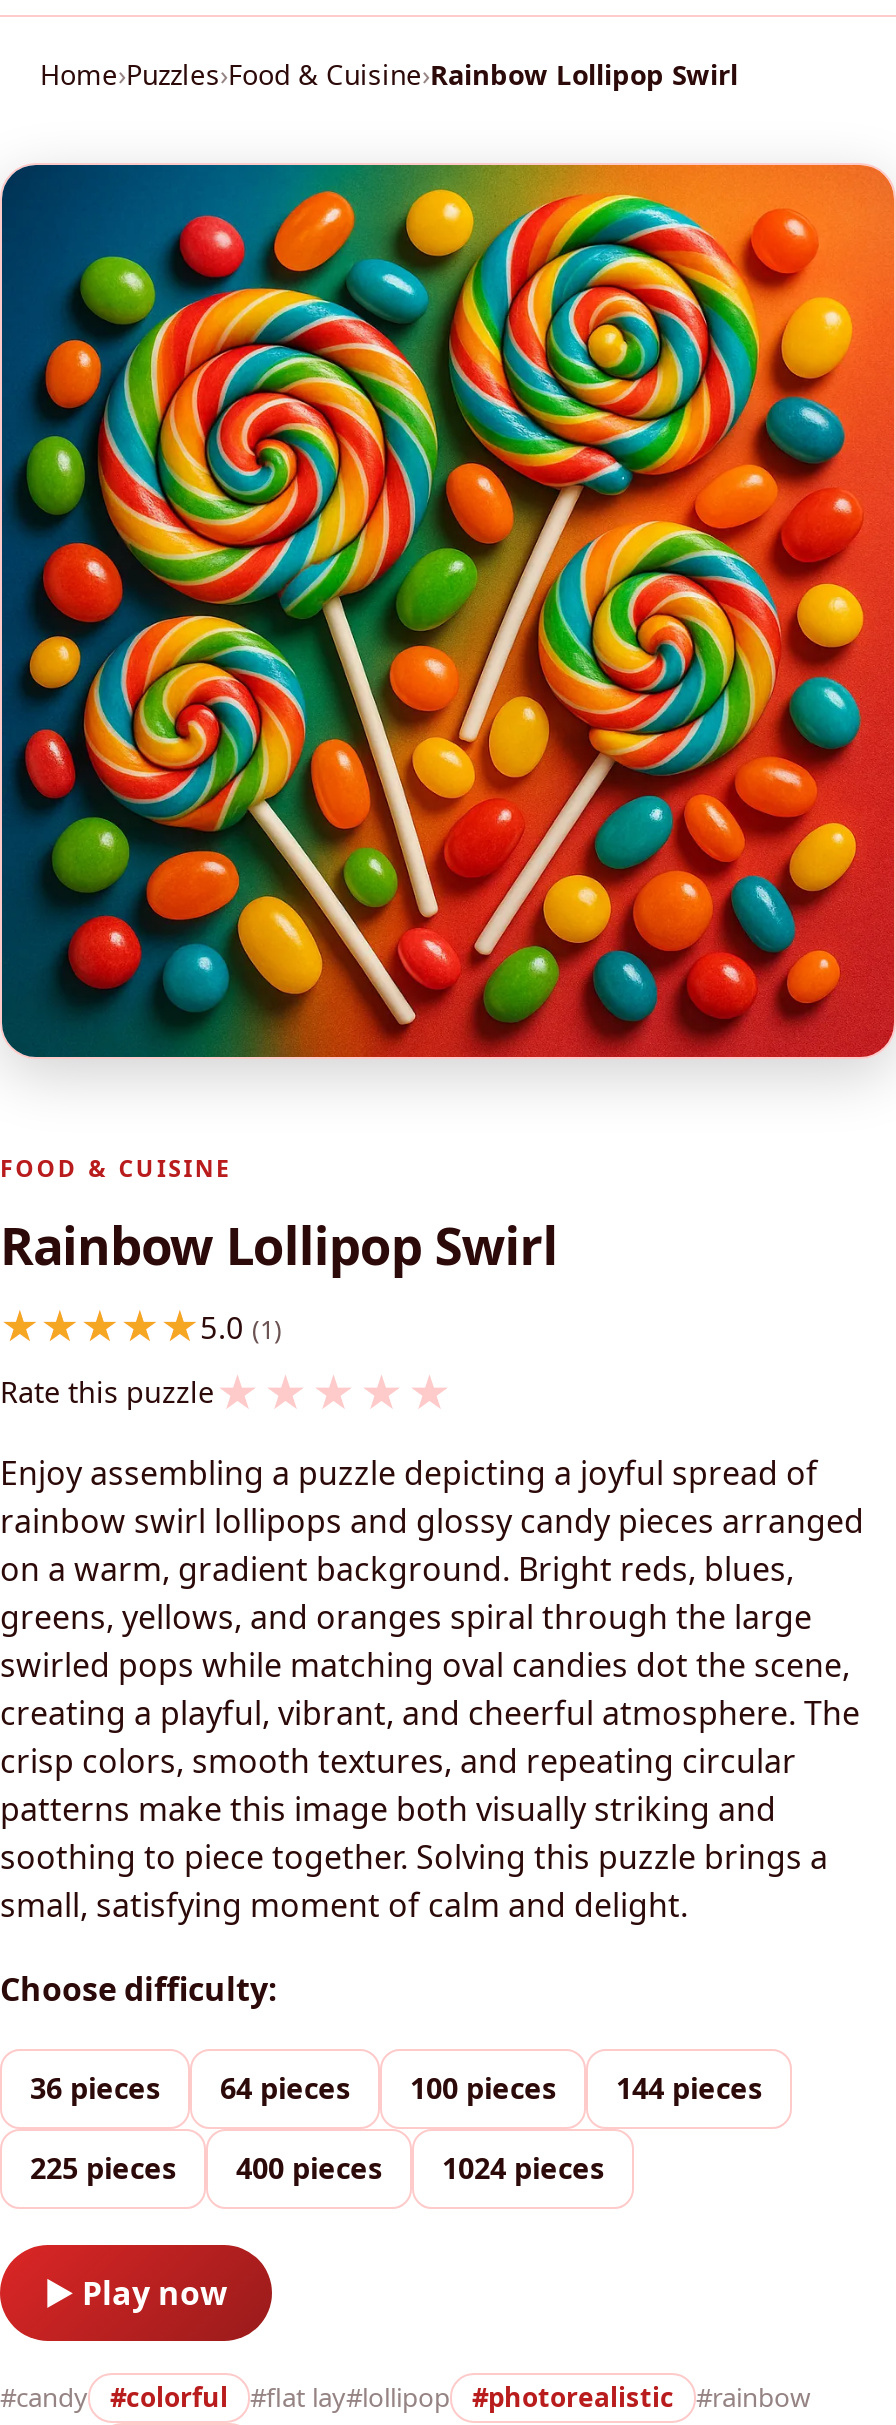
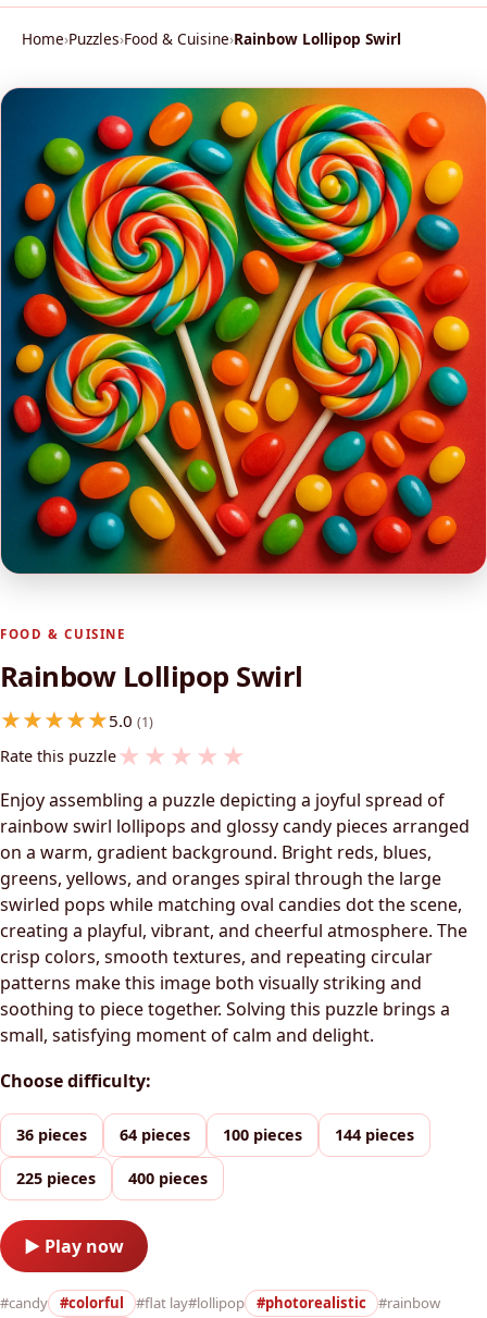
[442,2150,604,2188] 1024 pieces -> none

